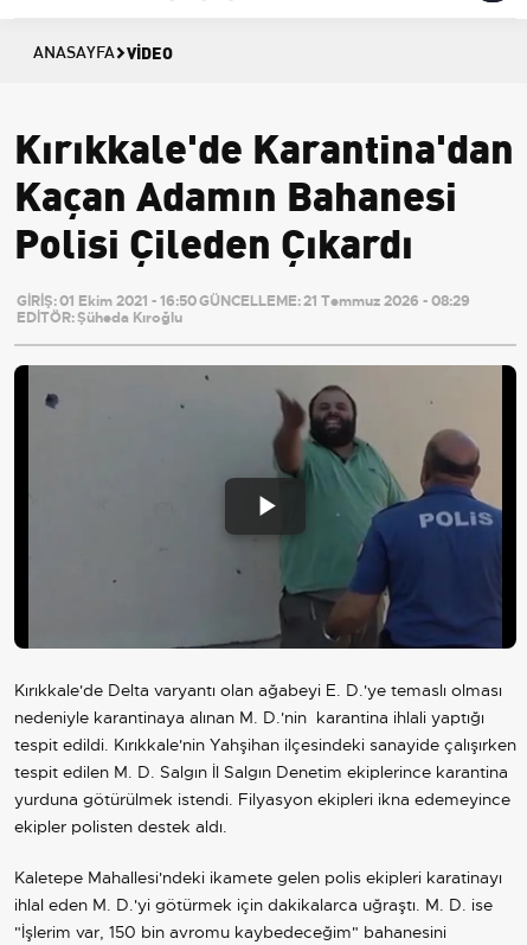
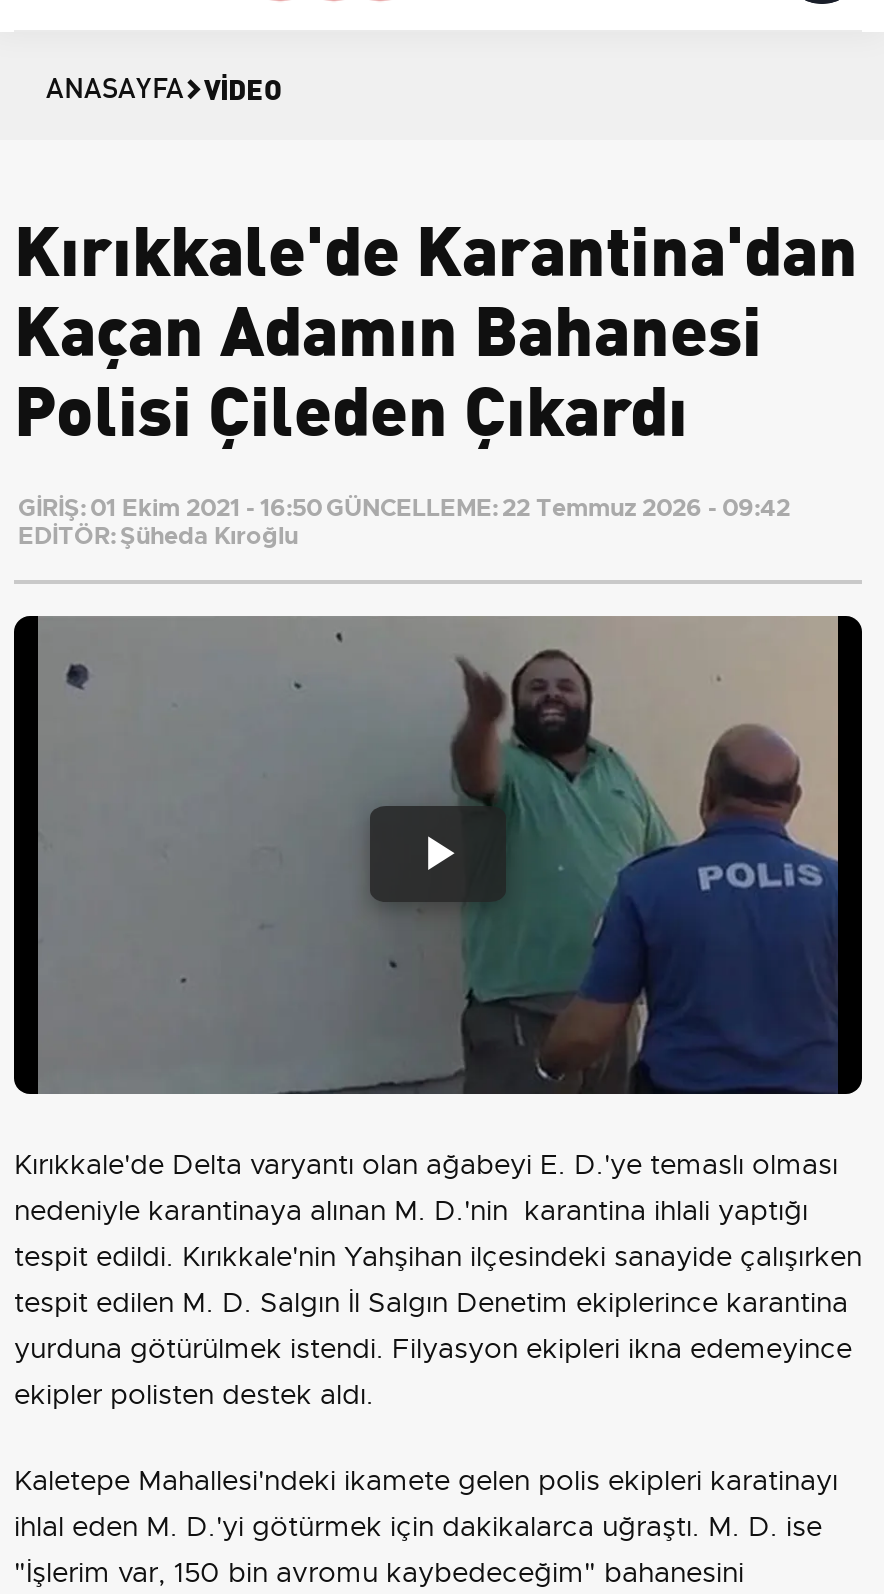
[17,292,470,311] GİRİŞ: 01 Ekim 2021 - 16:50 GÜNCELLEME: 21 Temmuz 2026 - 08:29 -> [18,492,790,524] GİRİŞ: 01 Ekim 2021 - 16:50 GÜNCELLEME: 22 Temmuz 2026 - 09:42

